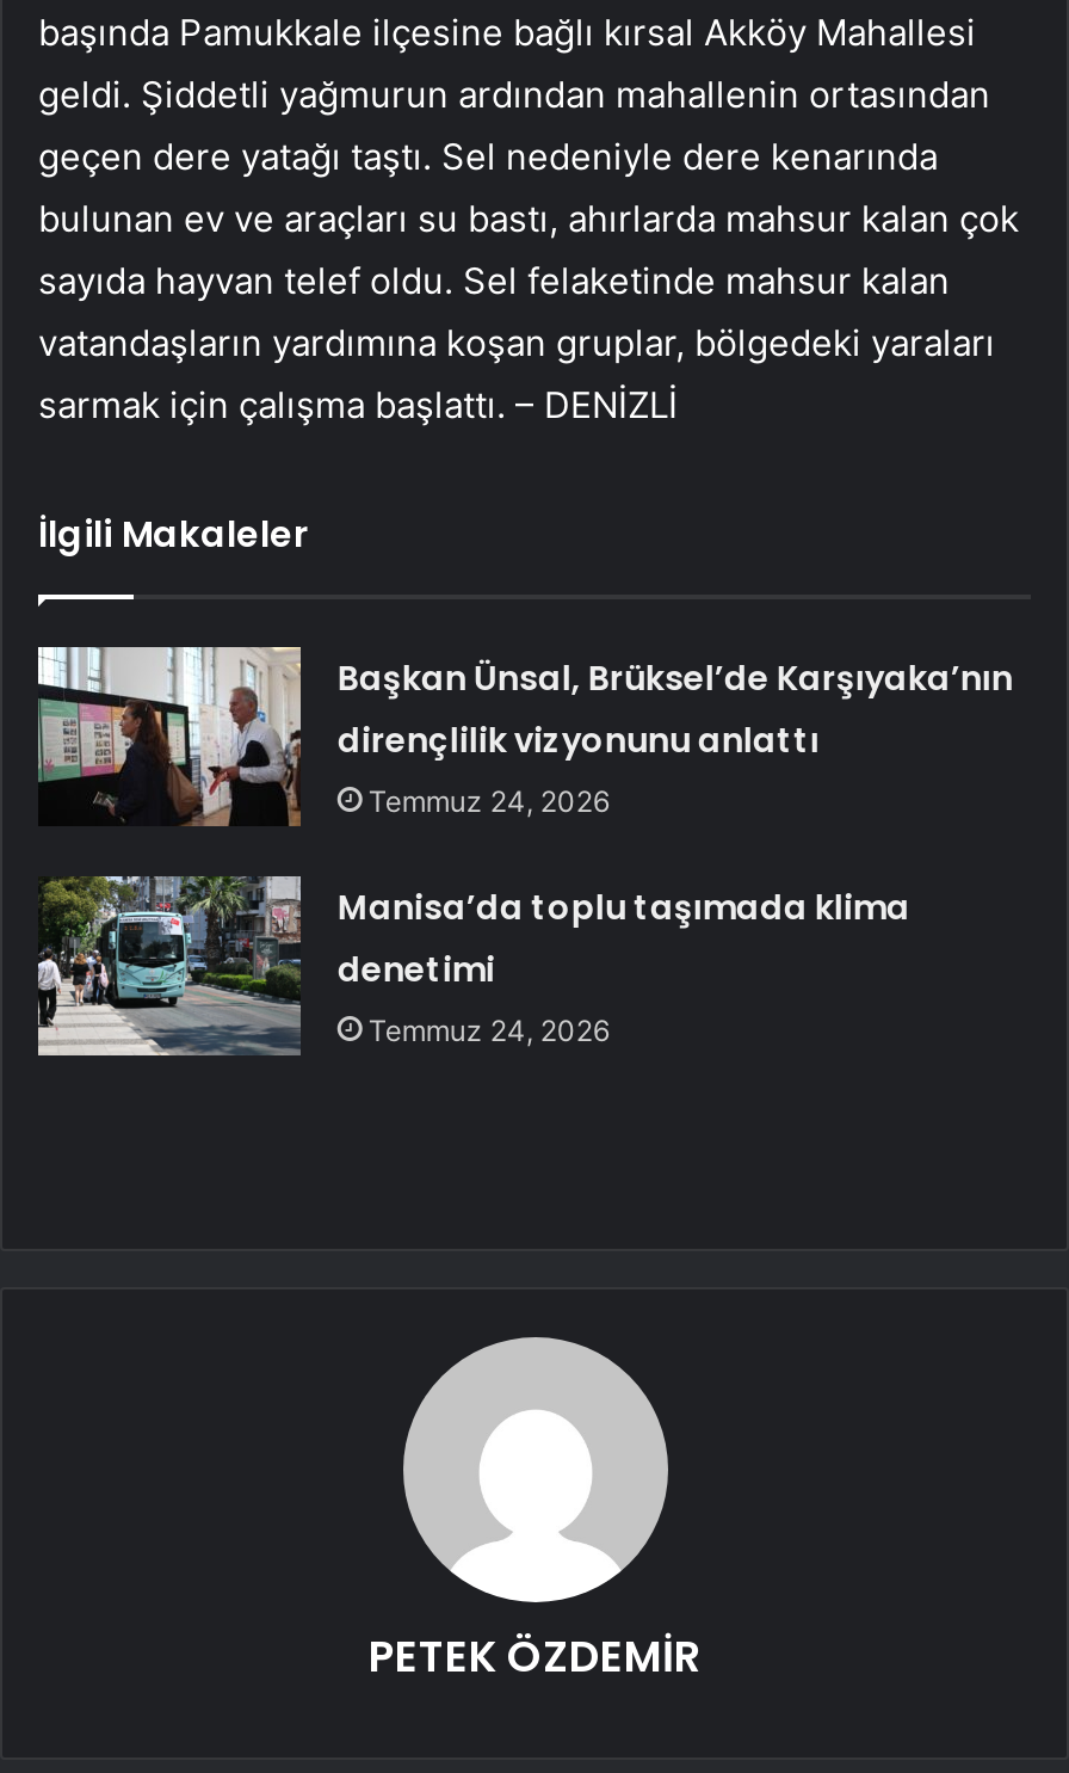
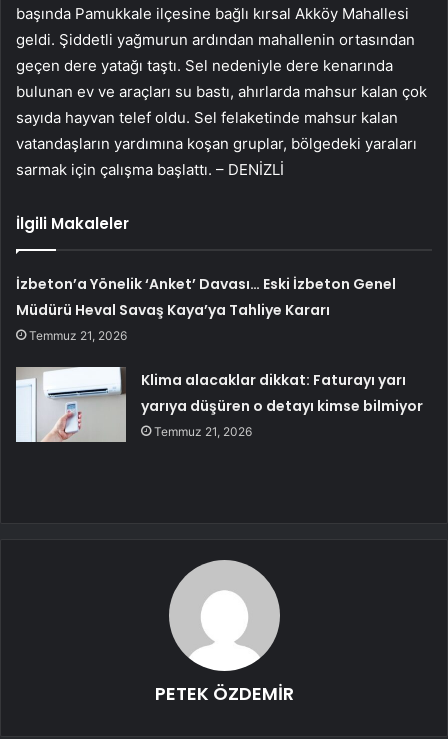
[337,654,1012,818] Başkan Ünsal, Brüksel’de Karşıyaka’nın | dirençlilik vizyonunu anlattı | Temmuz 24, 2026 -> [16,274,396,343] İzbeton’a Yönelik ‘Anket’ Davası… Eski İzbeton Genel | Müdürü Heval Savaş Kaya’ya Tahliye Kararı | Temmuz 21, 2026
[38,876,910,1055] [image] | Manisa’da toplu taşımada klima | denetimi | Temmuz 24, 2026 -> [15,366,423,443] [image] | Klima alacaklar dikkat: Faturayı yarı | yarıya düşüren o detayı kimse bilmiyor | Temmuz 21, 2026

